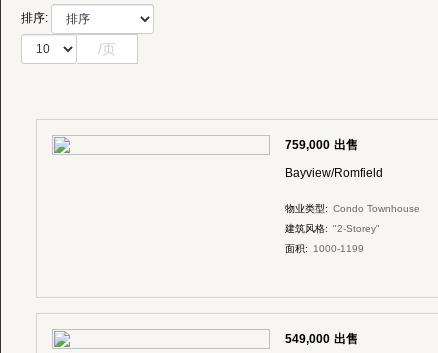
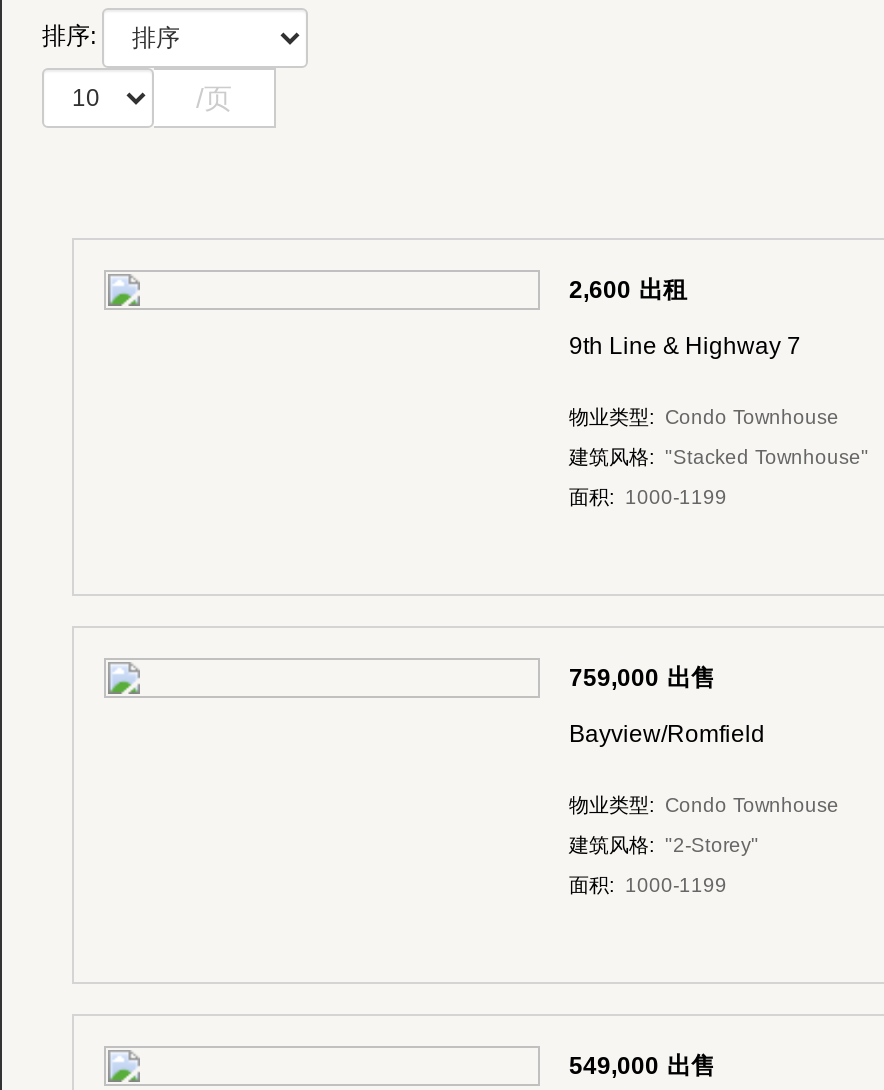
none -> [569,276,869,508] 2,600 出租 | 9th Line & Highway 7 | 物业类型: Condo Townhouse | 建筑风格: "Stacked Townhouse" | 面积: 1000-1199

